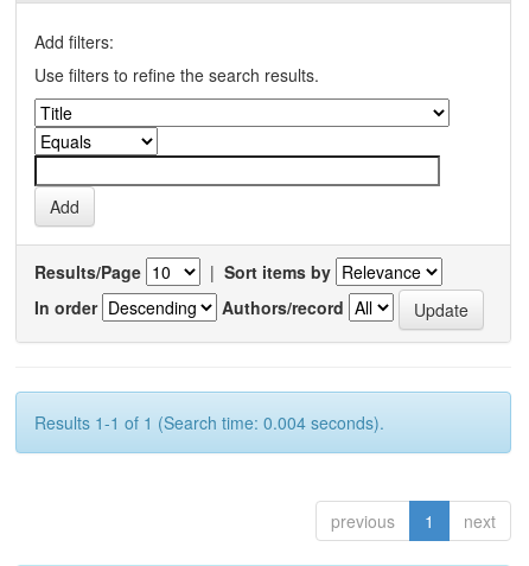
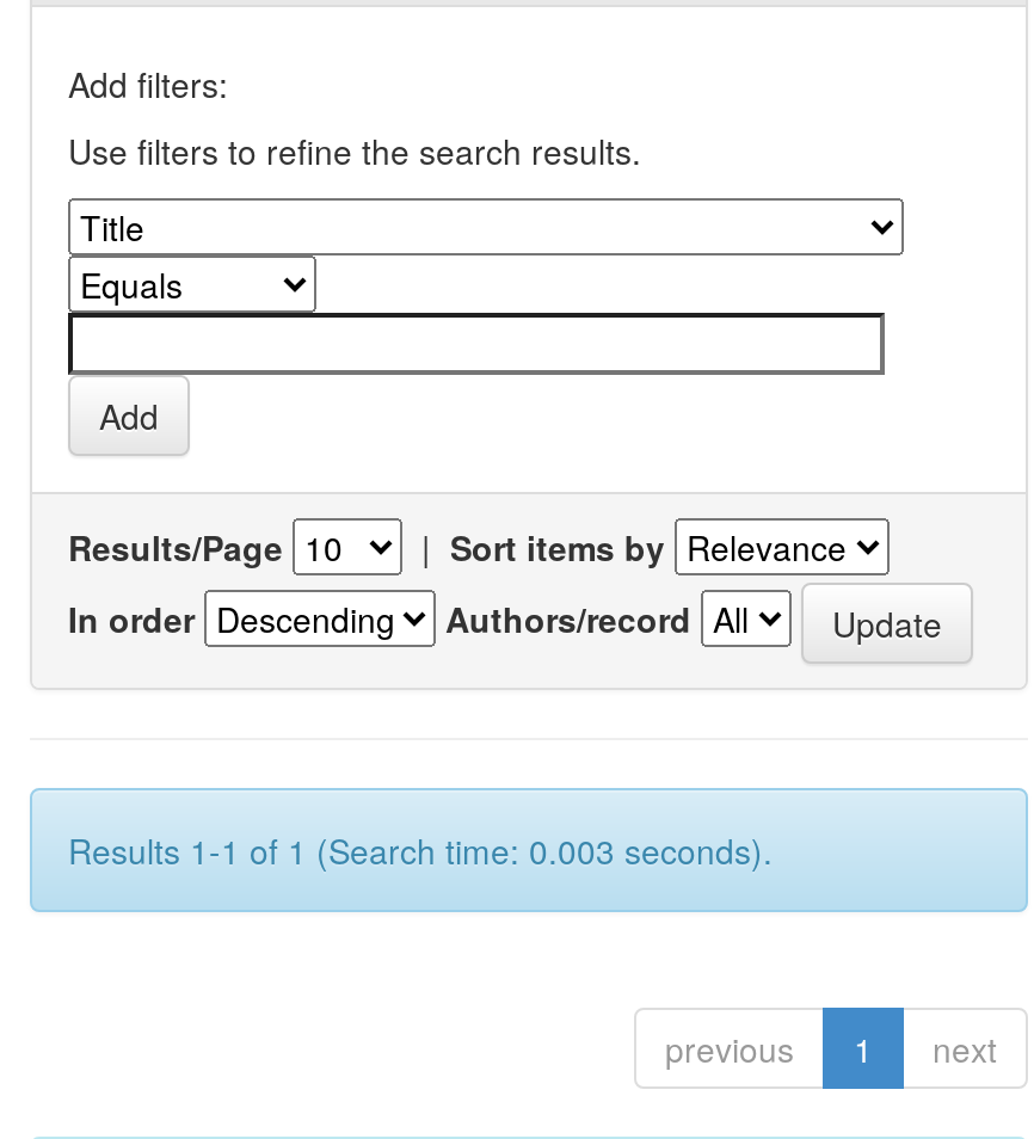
[34,411,384,434] Results 1-1 of 1 (Search time: 0.004 seconds). -> [68,826,773,874] Results 1-1 of 1 (Search time: 0.003 seconds).

